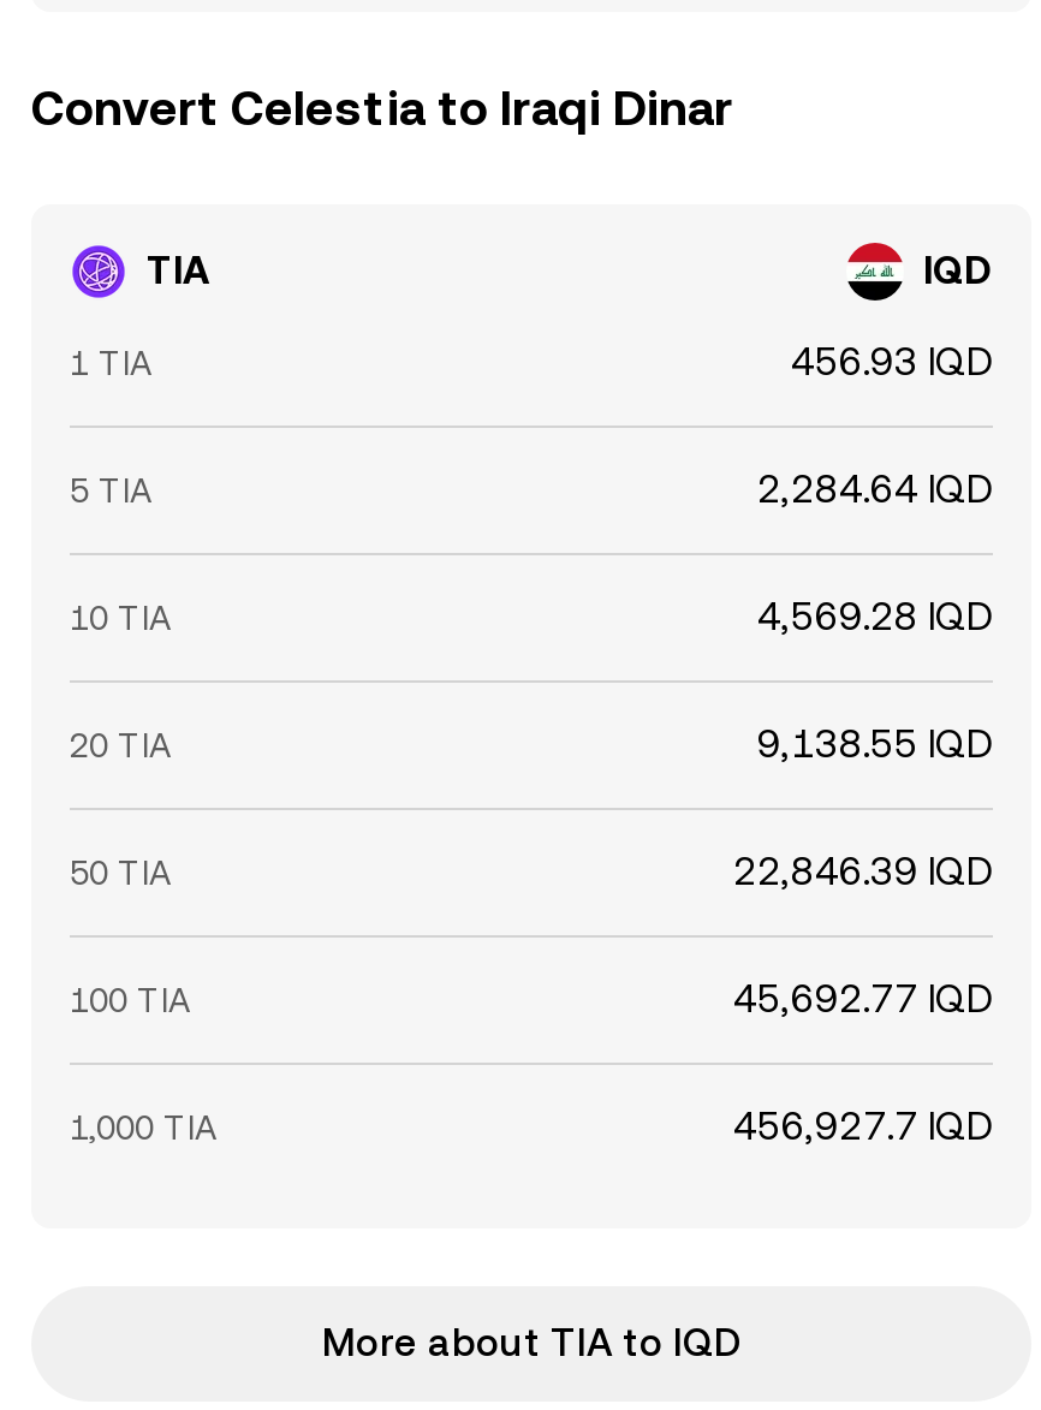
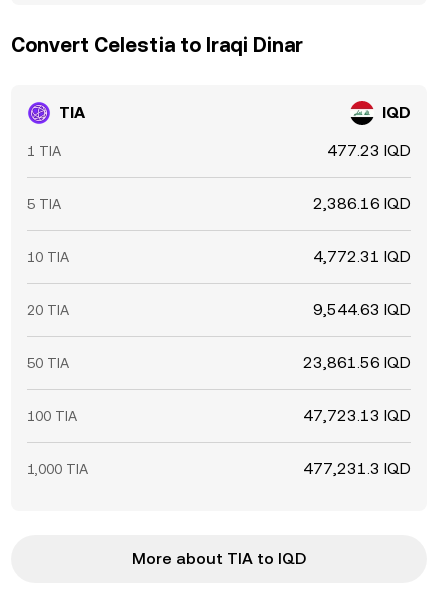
[791,339,993,385] 456.93 IQD -> [327,141,411,160] 477.23 IQD
[757,466,993,512] 2,284.64 IQD -> [313,194,411,213] 2,386.16 IQD
[757,594,993,639] 4,569.28 IQD -> [313,247,411,266] 4,772.31 IQD
[757,721,993,767] 9,138.55 IQD -> [313,300,411,319] 9,544.63 IQD
[733,849,993,894] 22,846.39 IQD -> [303,353,411,372] 23,861.56 IQD
[733,976,993,1022] 45,692.77 IQD -> [303,406,411,425] 47,723.13 IQD
[733,1103,993,1149] 456,927.7 IQD -> [303,459,411,478] 477,231.3 IQD

